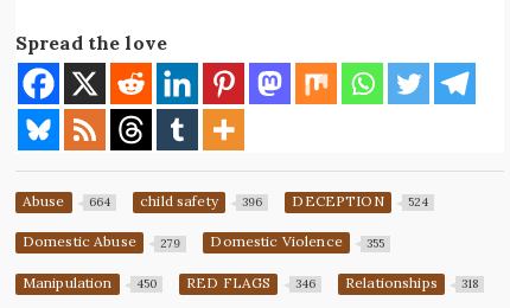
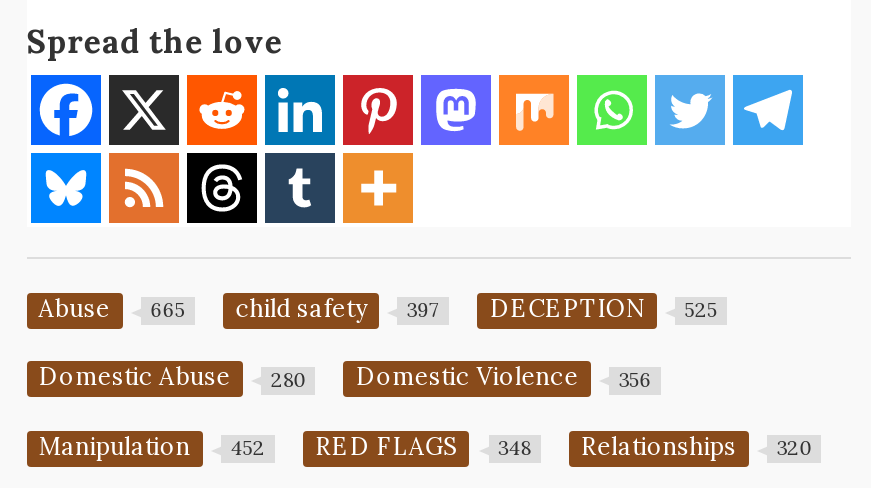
[89,195,111,210] 664 -> [151,298,185,324] 665
[242,195,263,210] 396 -> [407,298,440,324] 397
[408,195,429,210] 524 -> [685,298,718,324] 525
[160,236,181,251] 279 -> [271,367,306,393] 280
[366,236,385,251] 355 -> [619,367,652,393] 356
[136,276,157,292] 450 -> [231,436,265,462] 452
[295,276,315,292] 346 -> [498,436,531,462] 348
[461,276,478,292] 318 -> [777,436,812,462] 320

